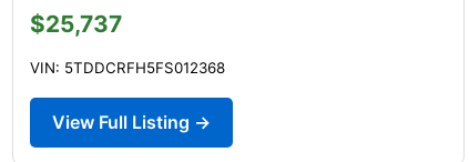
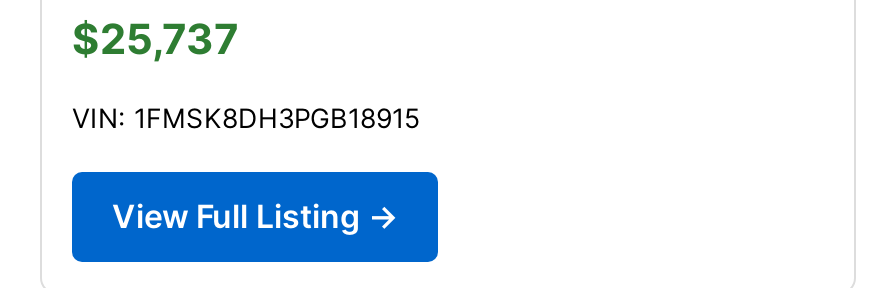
[30,59,225,76] VIN: 5TDDCRFH5FS012368 -> [72,102,420,134] VIN: 1FMSK8DH3PGB18915

